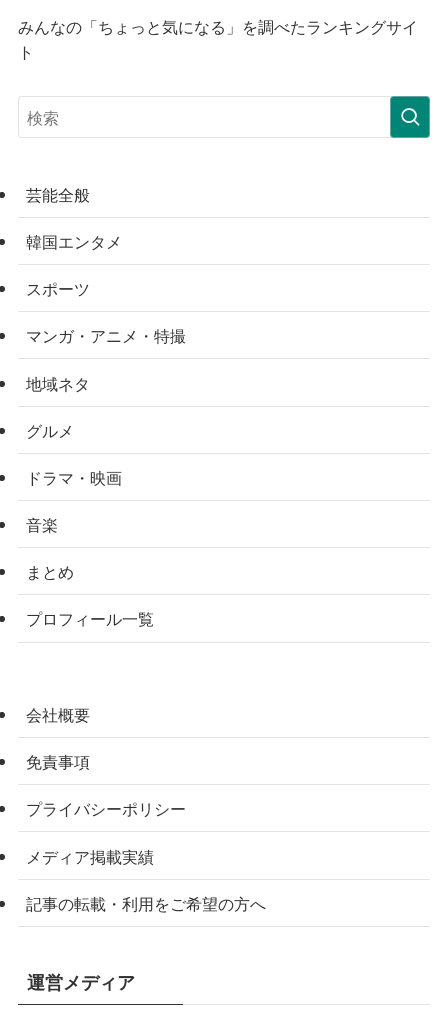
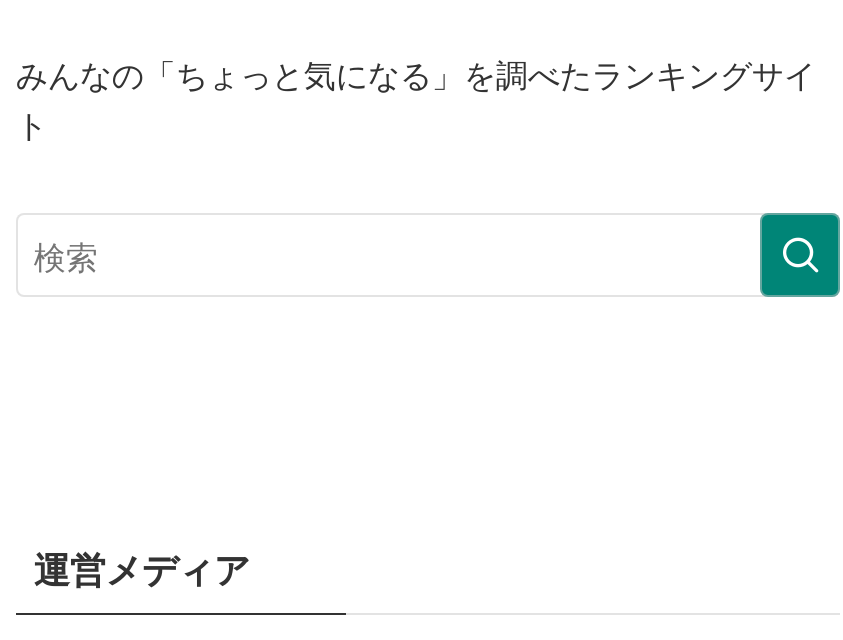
[26,182,186,630] 芸能全般 | 韓国エンタメ | スポーツ | マンガ・アニメ・特撮 | 地域ネタ | グルメ | ドラマ・映画 | 音楽 | まとめ | プロフィール一覧 -> none
[26,702,266,915] 会社概要 | 免責事項 | プライバシーポリシー | メディア掲載実績 | 記事の転載・利用をご希望の方へ -> none

